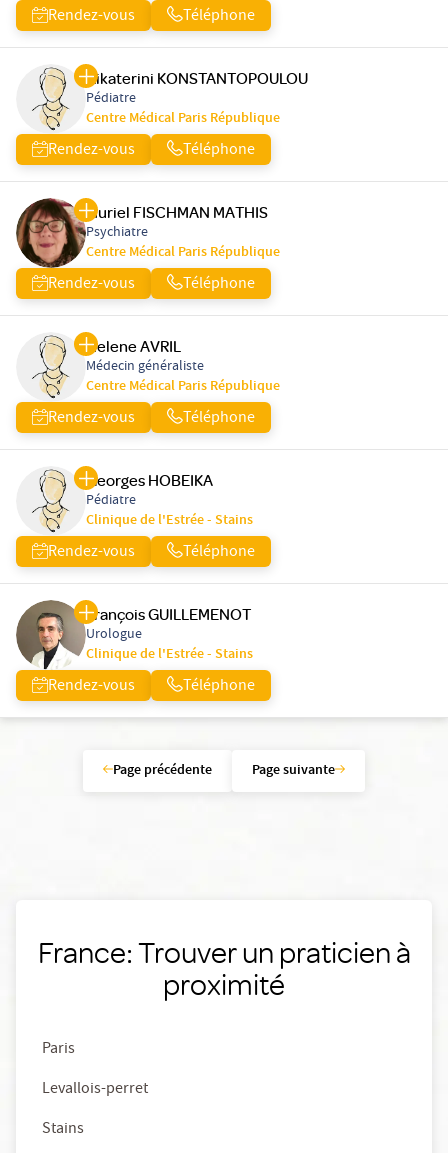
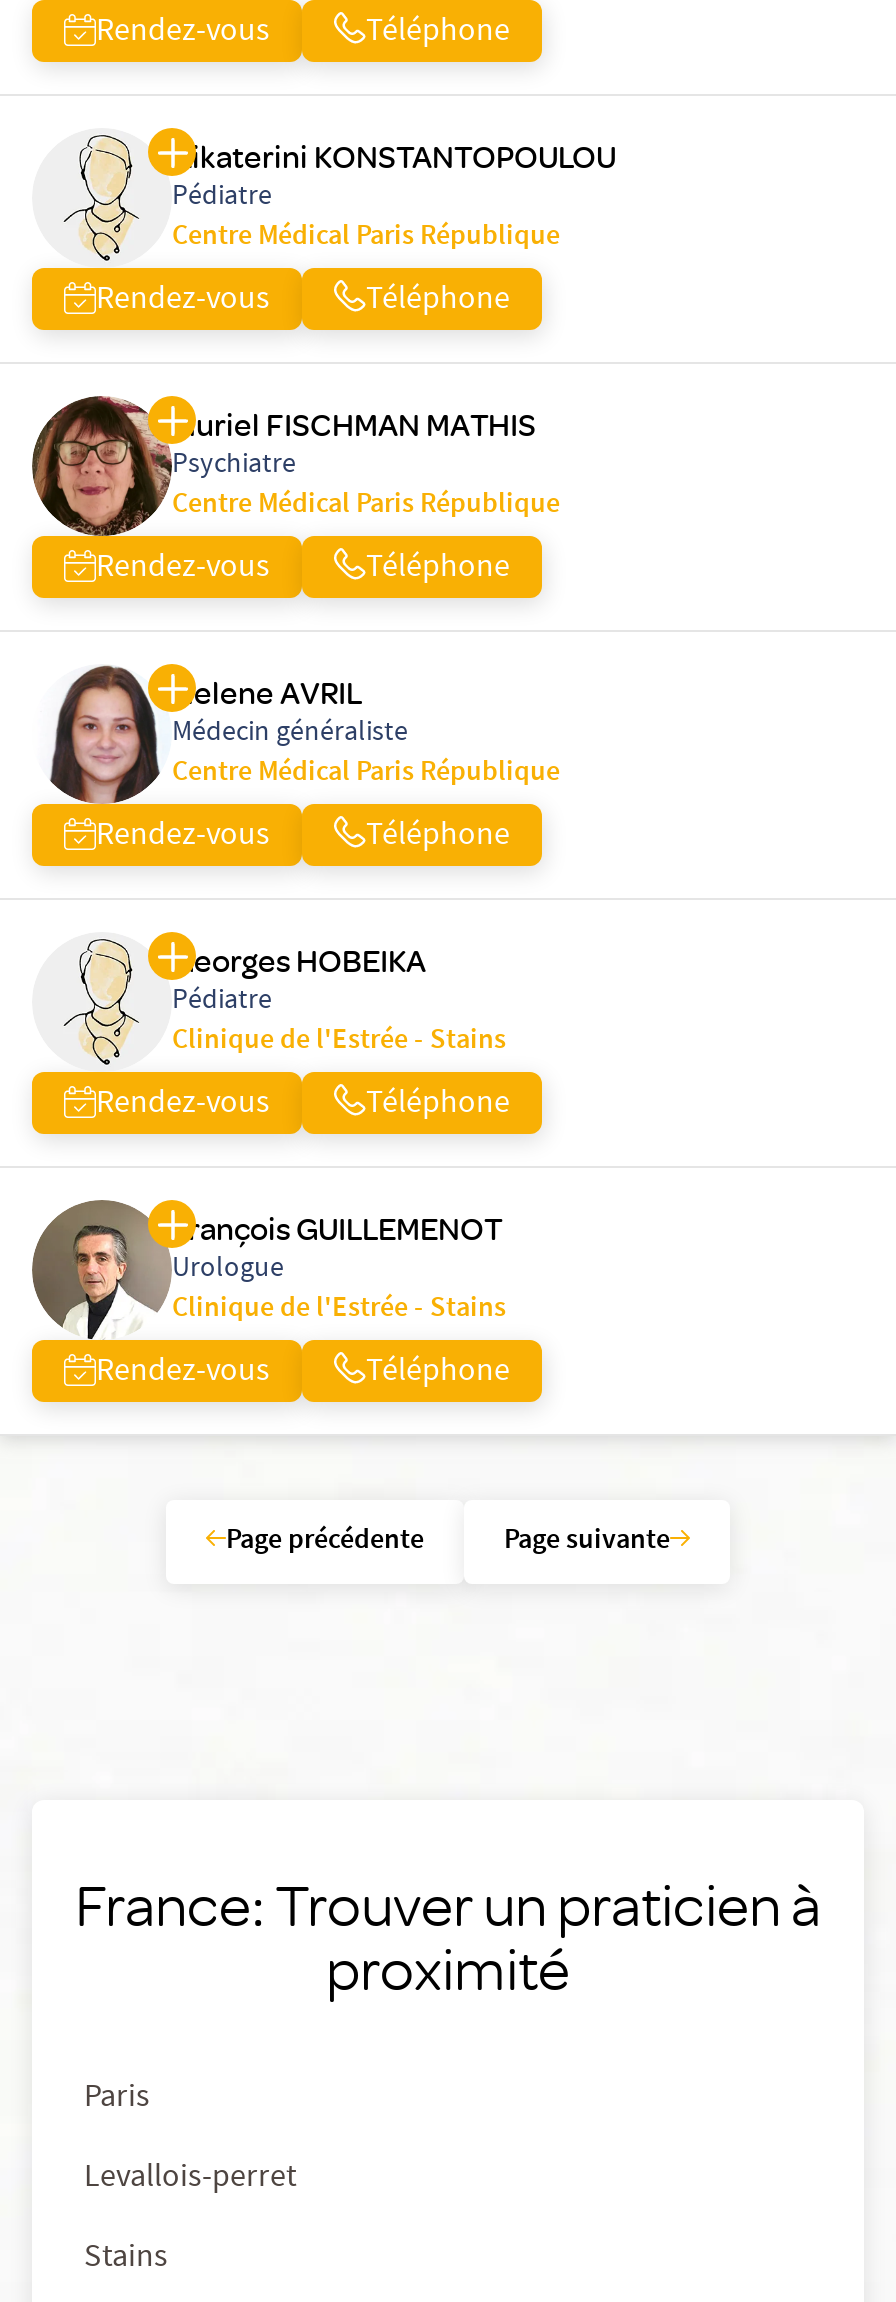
[26,333,79,402] [image] -> [50,664,160,804] [image]

